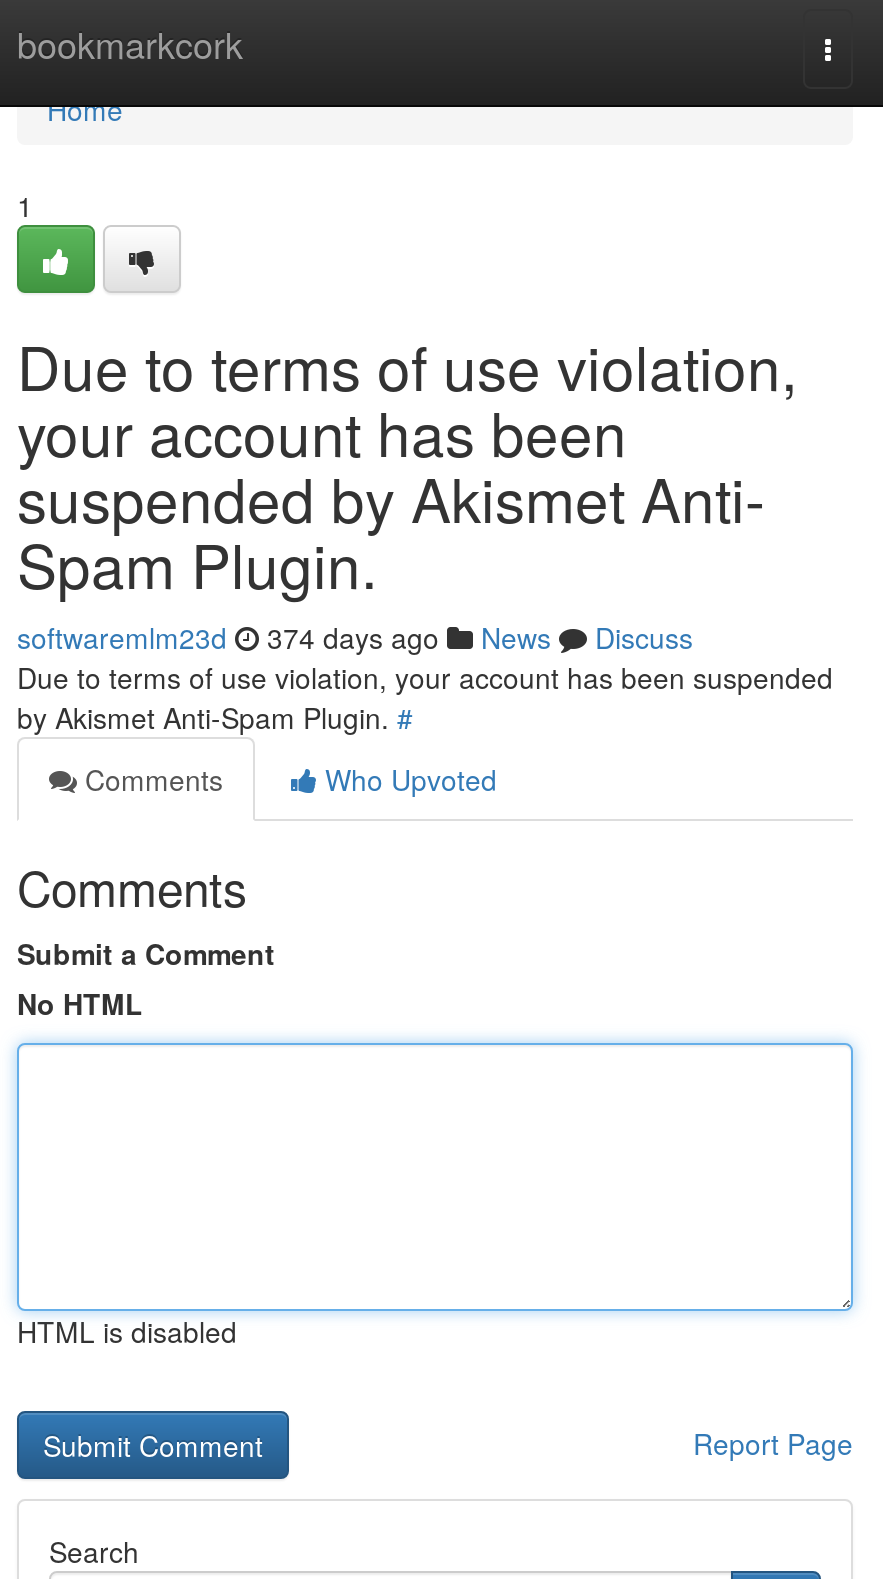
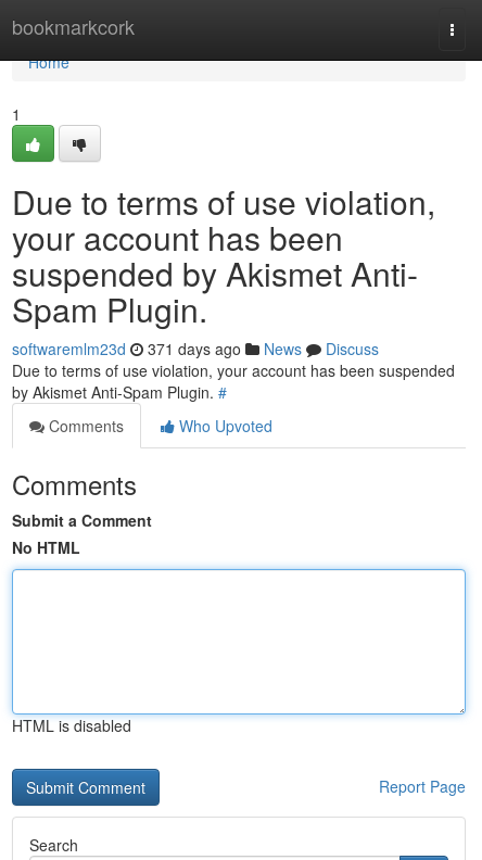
[17,617,693,657] softwaremlm23d 374 days ago News Discuss -> [12,338,379,359] softwaremlm23d 371 days ago News Discuss

